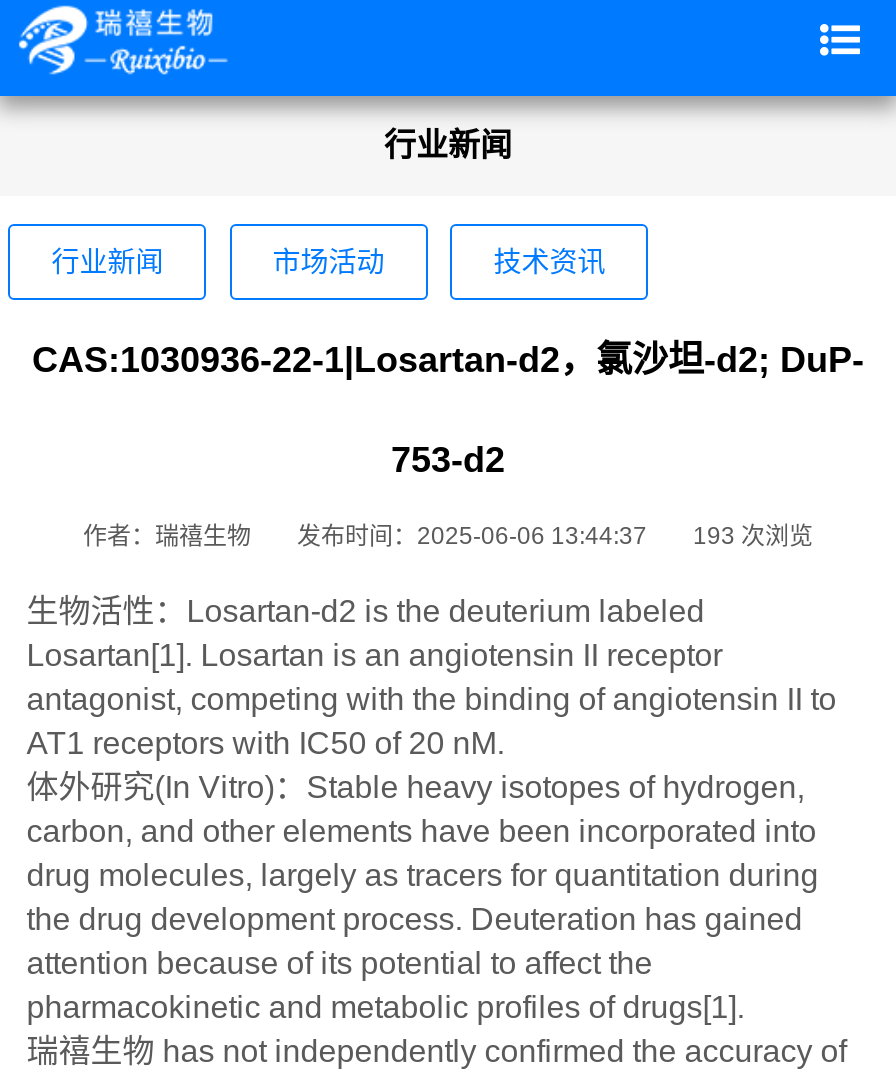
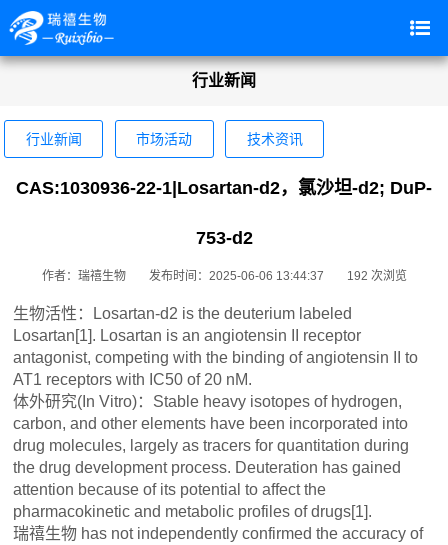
[83,522,813,550] 作者：瑞禧生物 发布时间：2025-06-06 13:44:37 193 次浏览 -> [41,269,406,283] 作者：瑞禧生物 发布时间：2025-06-06 13:44:37 192 次浏览

